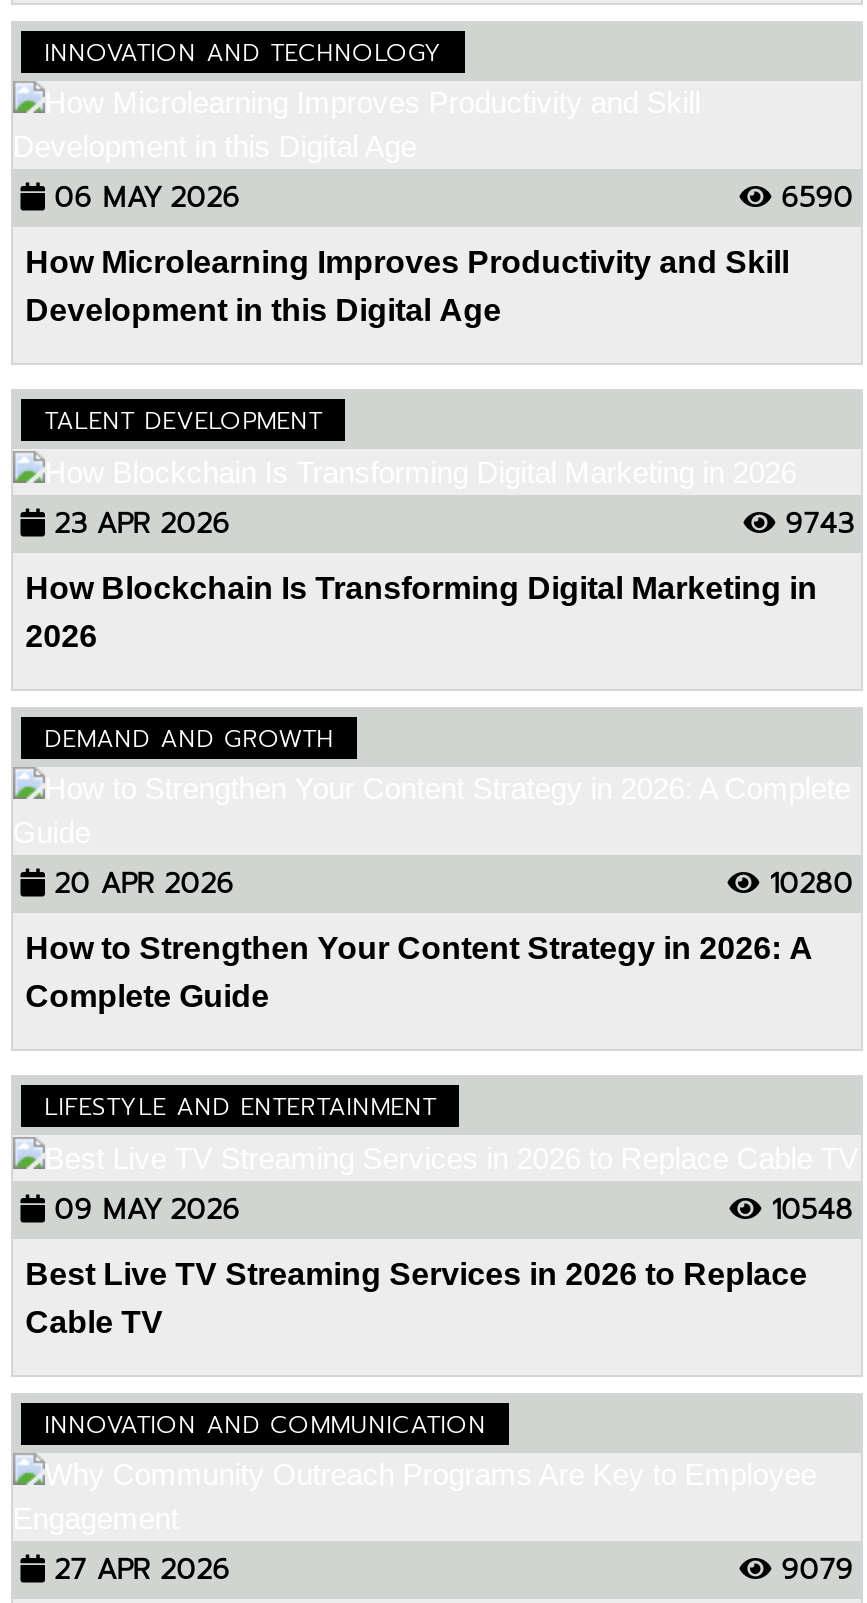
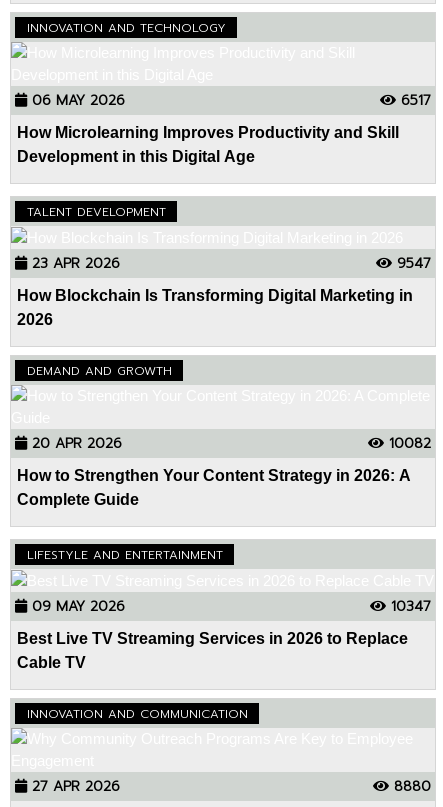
[771,177,853,219] 6590 -> [396,90,431,111] 6517
[775,503,853,545] 9743 -> [392,253,431,274] 9547
[759,863,853,905] 10280 -> [384,433,431,454] 10082
[761,1189,853,1231] 10548 -> [386,596,431,617] 10347
[771,1549,853,1591] 9079 -> [389,776,431,797] 8880

